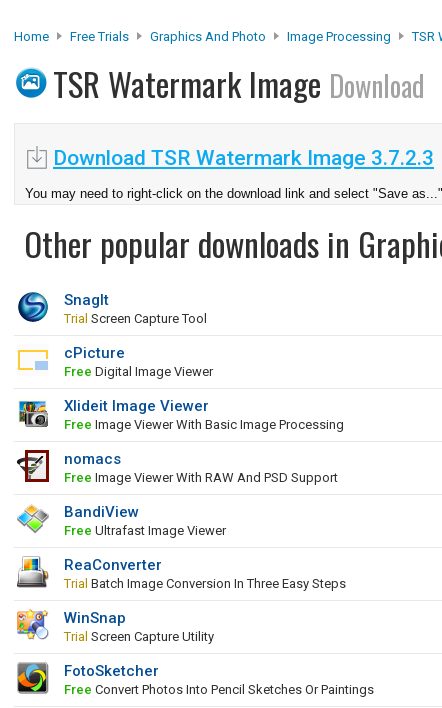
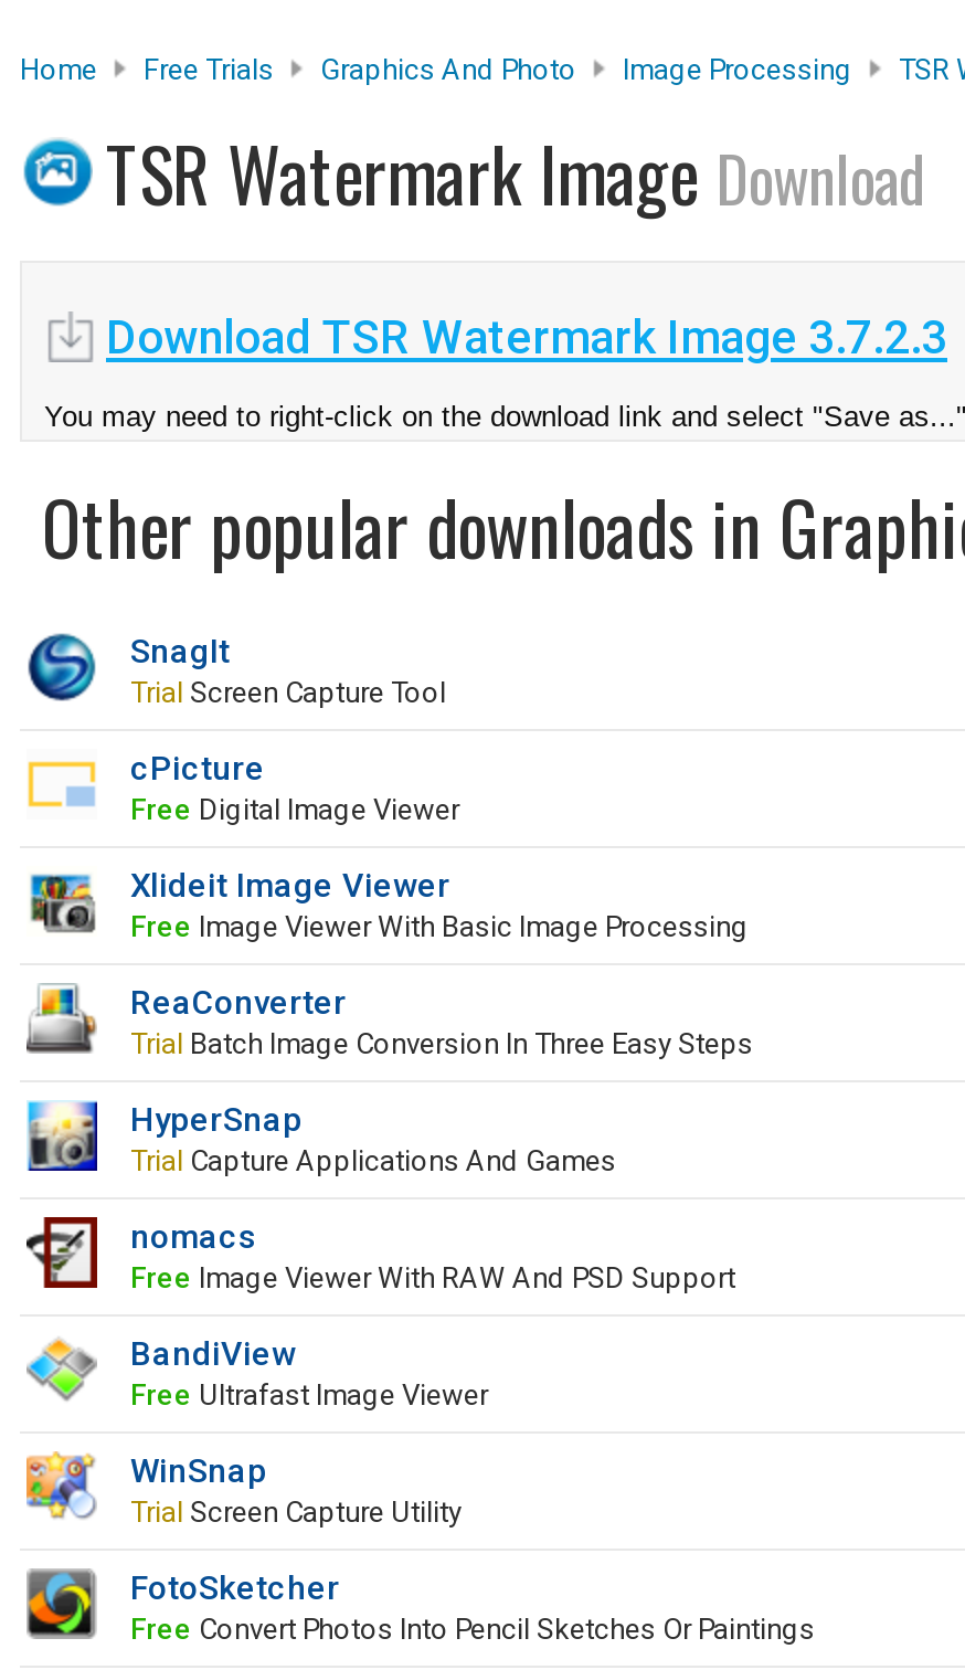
none -> [24,1098,616,1177] [image] | HyperSnap | Trial Capture Applications And Games
moved [64,450,338,538] -> [130,1217,735,1412]: nomacs | Free Image Viewer With RAW And PSD Support | BandiView | Free Ultrafast Image Viewer
moved [16,556,346,591] -> [24,983,753,1060]: [image] | ReaConverter | Trial Batch Image Conversion In Three Easy Steps

